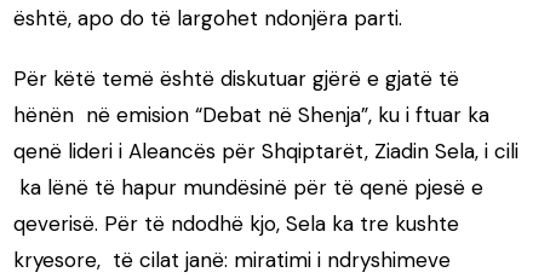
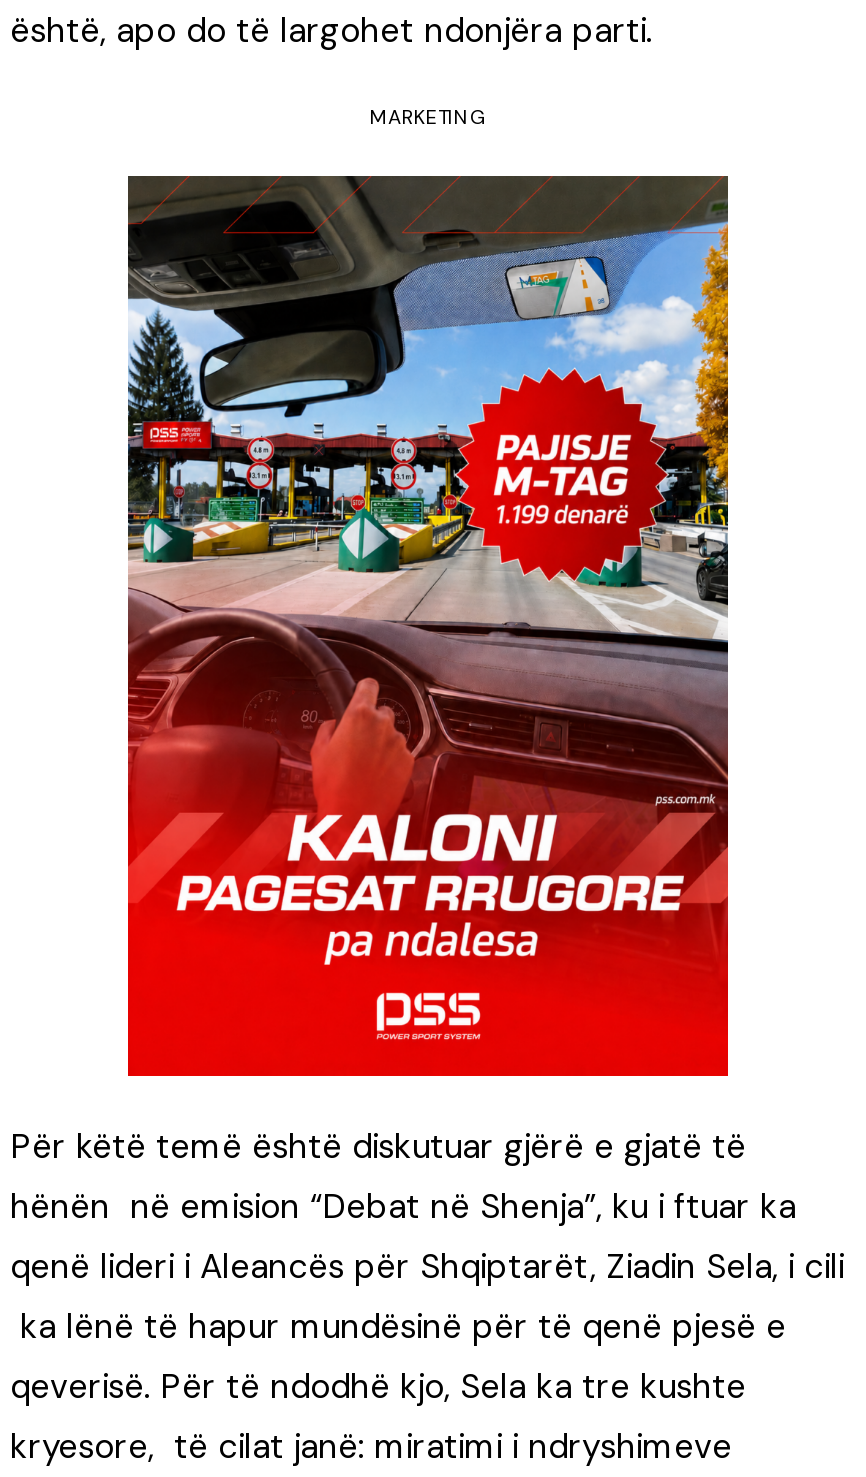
none -> [126,174,730,1078] [image]
none -> [370,104,486,130] MARKETING

